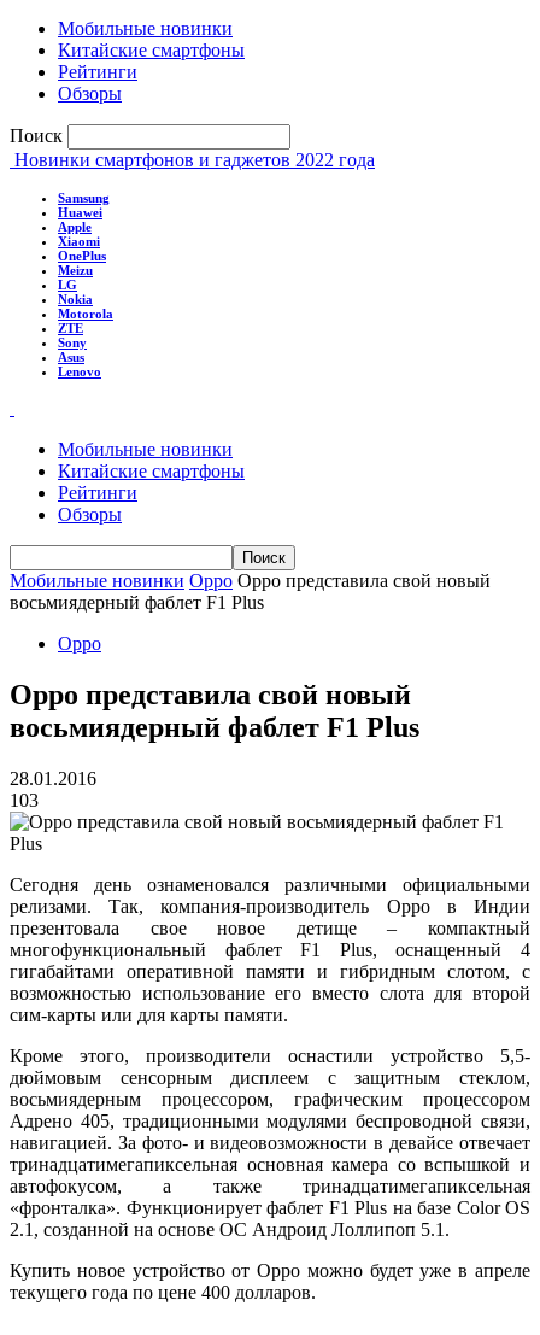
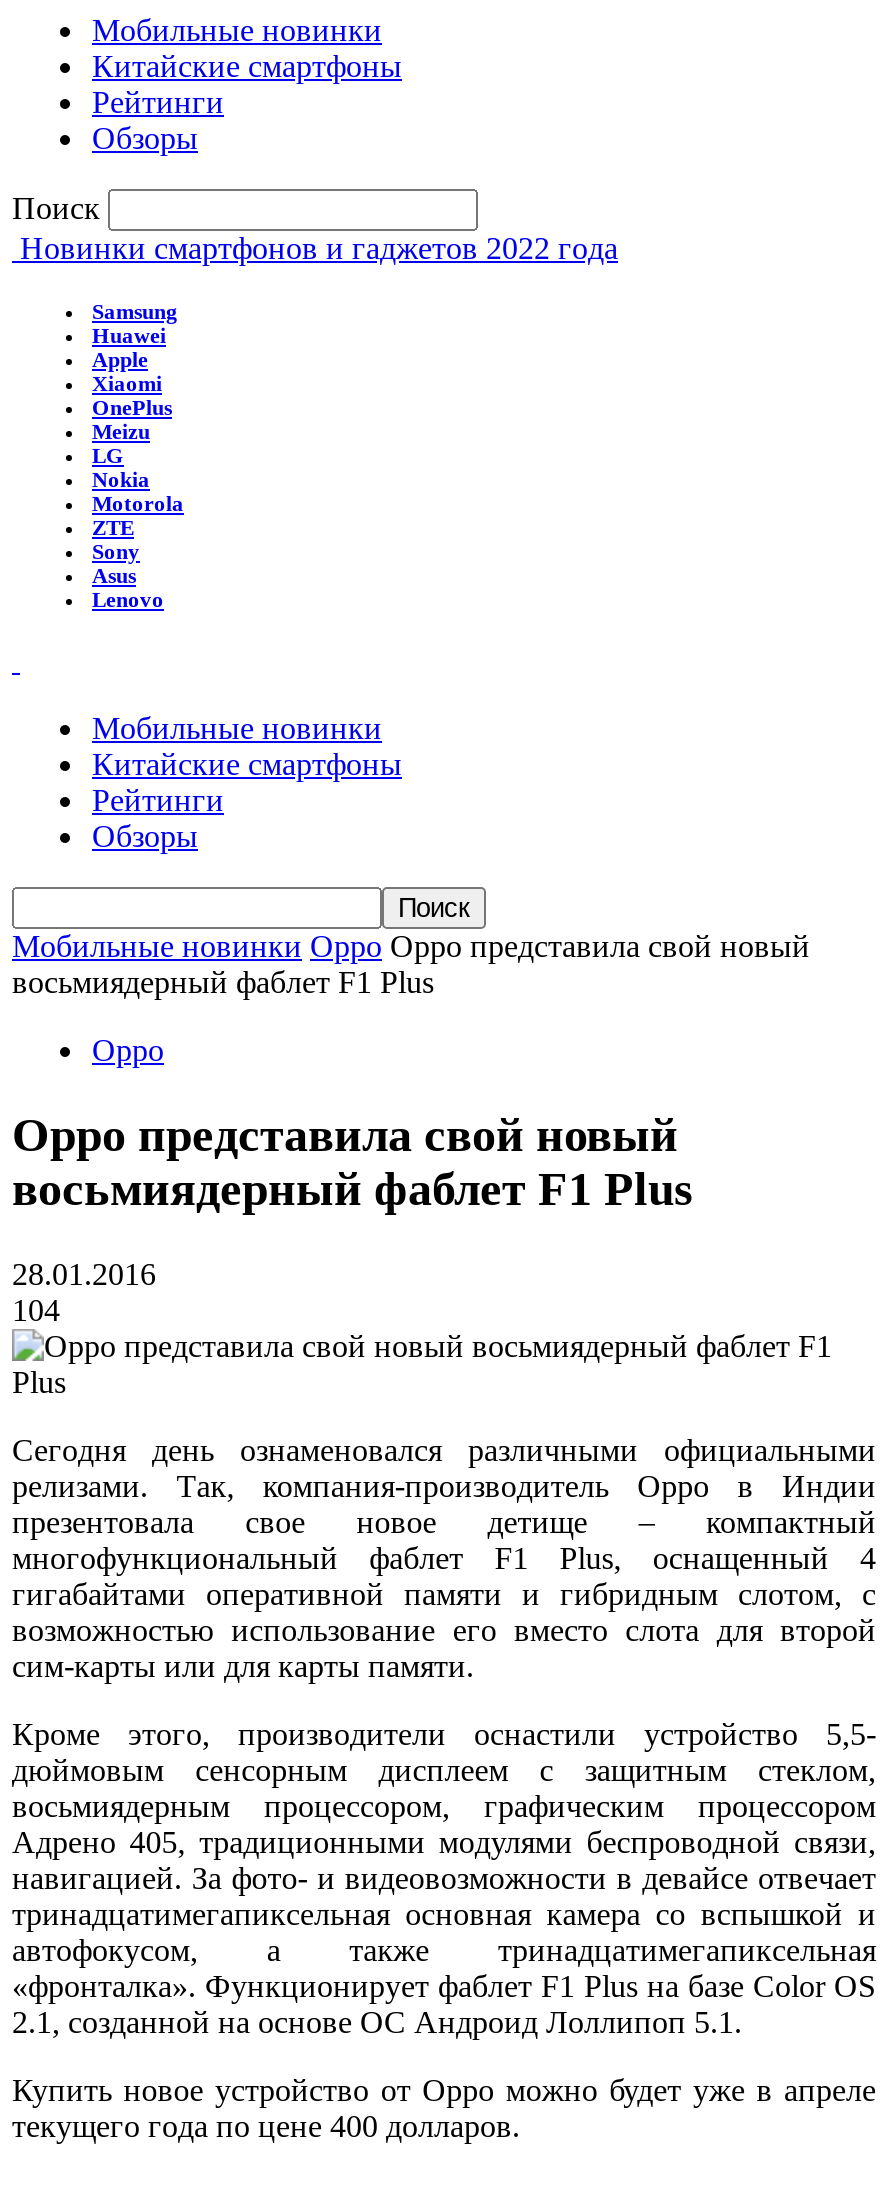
[10,790,39,810] 103 -> [12,1293,60,1327] 104

